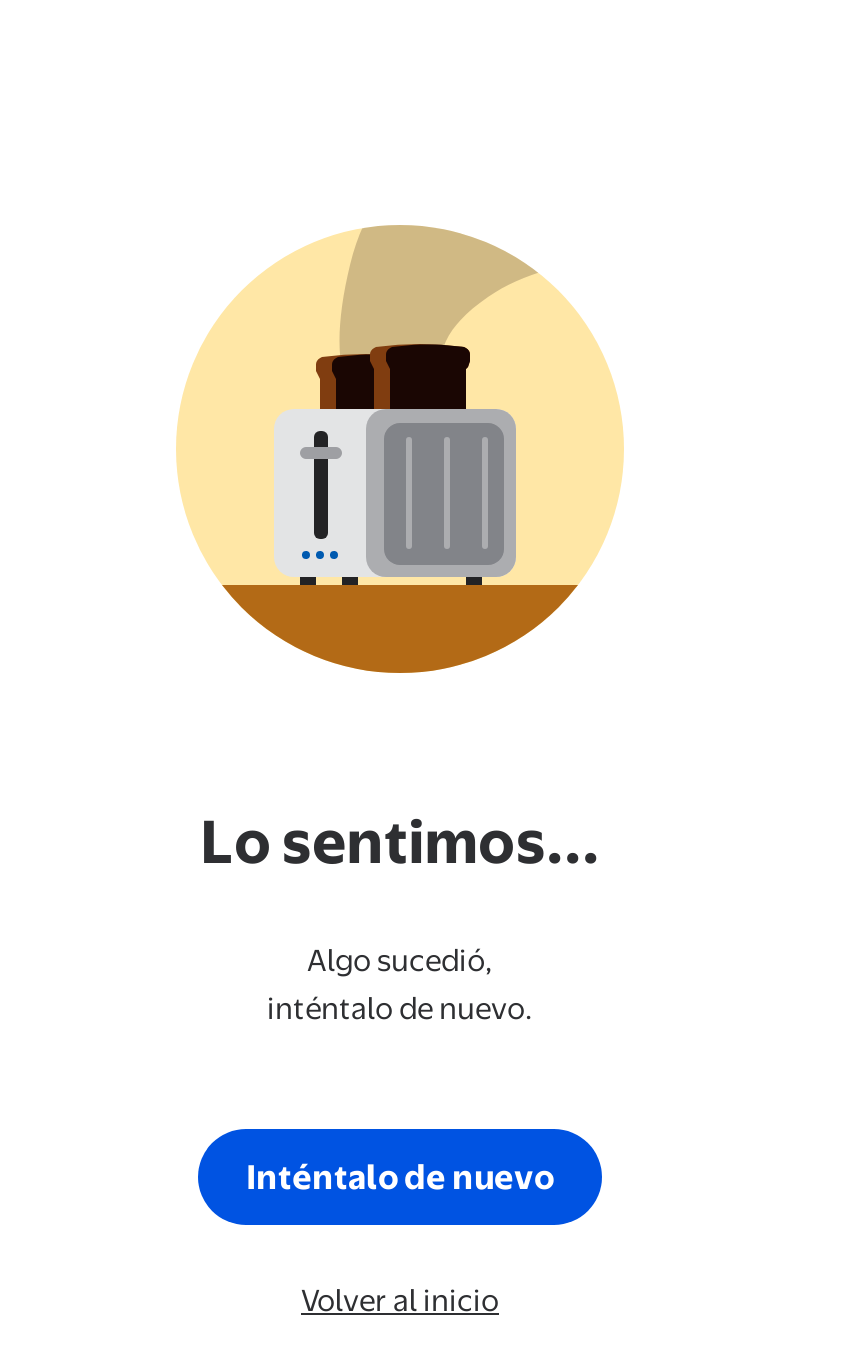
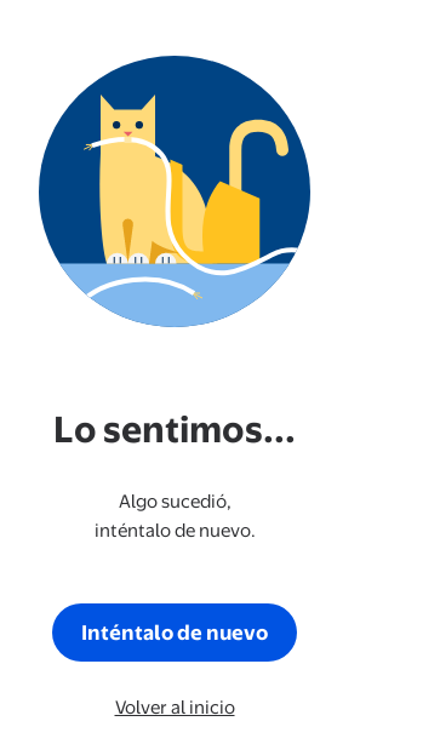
[176,225,624,675] [image] -> [38,55,312,328] [image]

